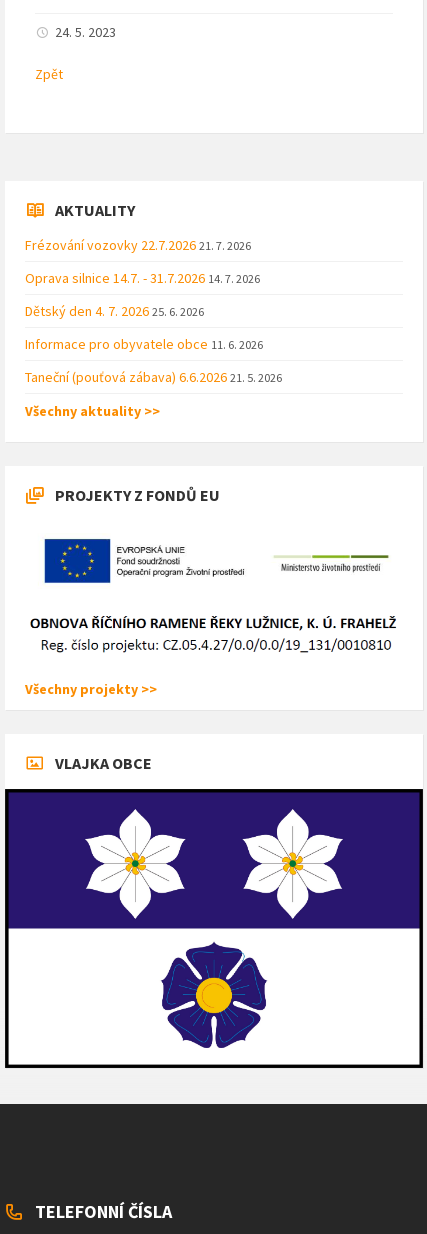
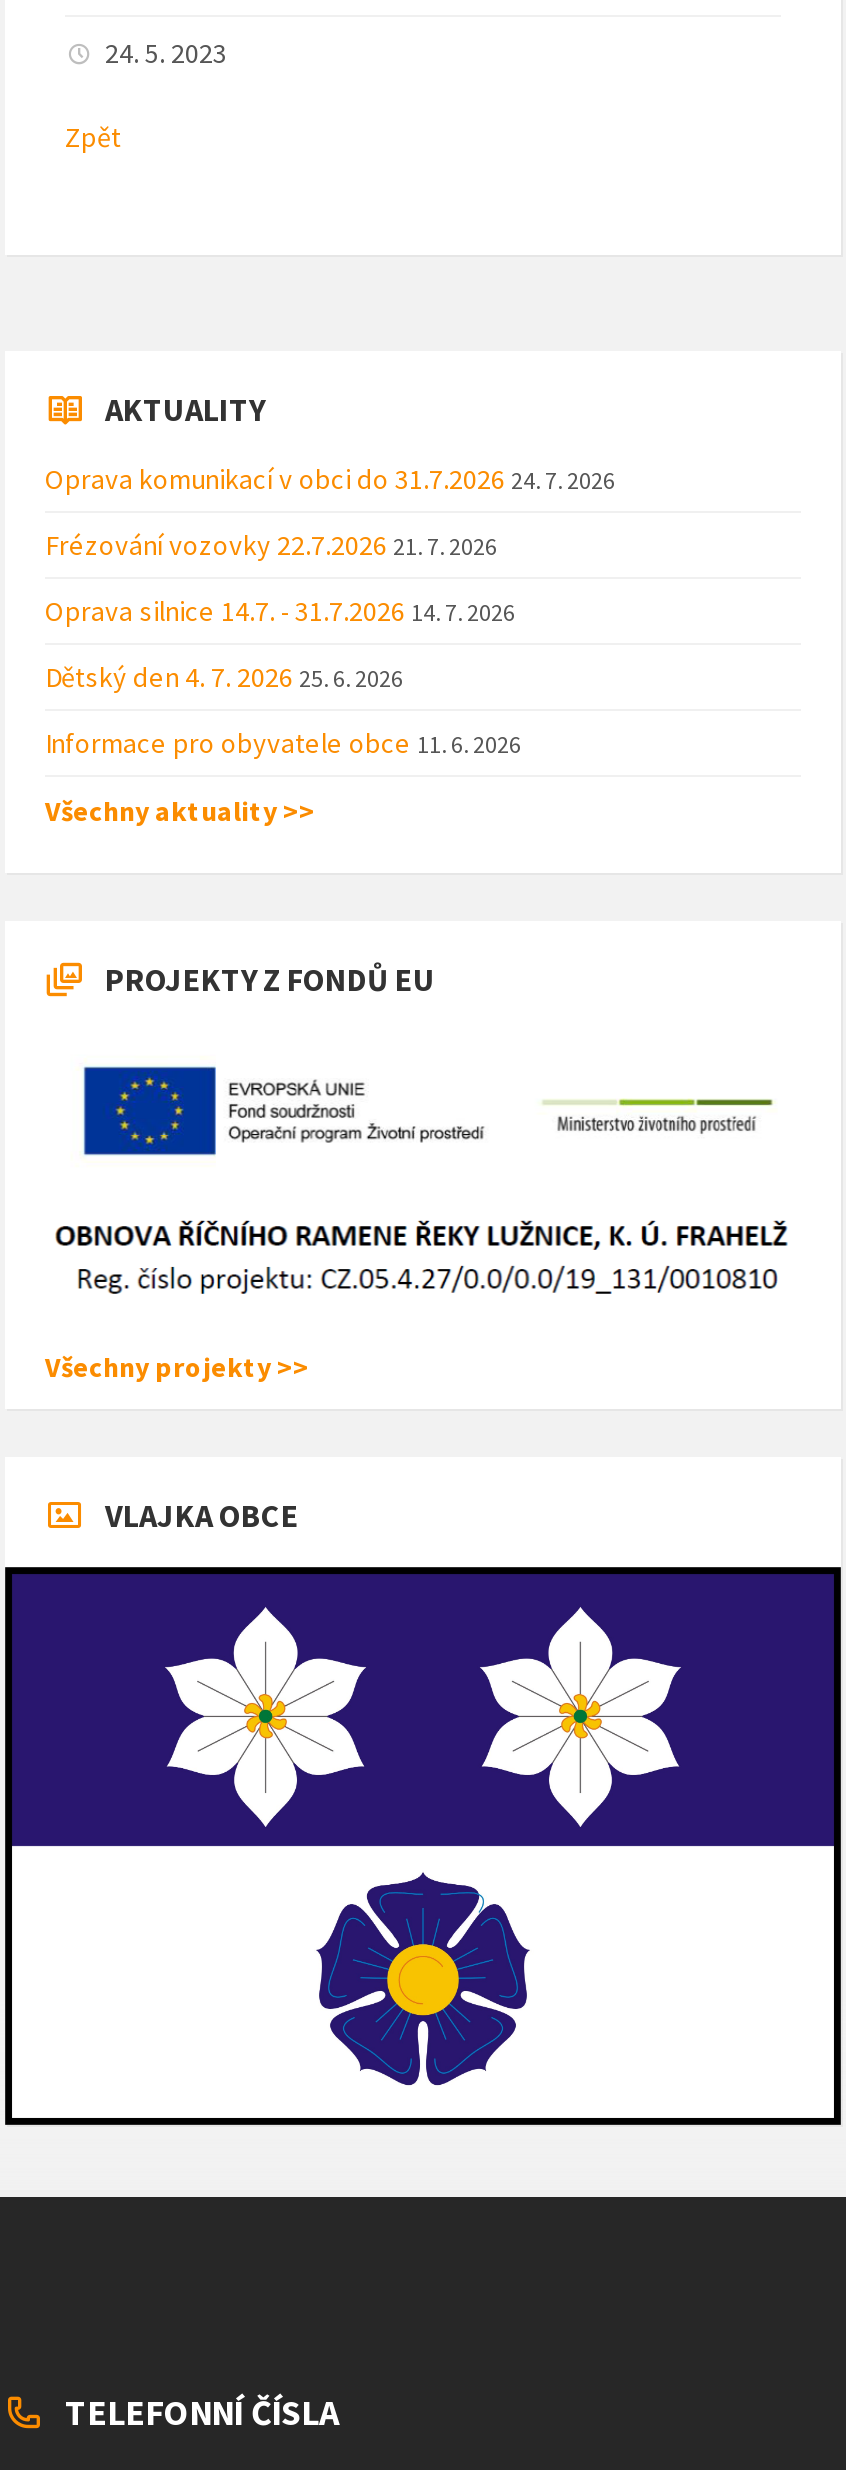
none -> [45,461,615,497] Oprava komunikací v obci do 31.7.2026 24. 7. 2026
moved [25,236,263,353] -> [45,527,521,761]: Frézování vozovky 22.7.2026 21. 7. 2026 | Oprava silnice 14.7. - 31.7.2026 14. 7. 2026 | Dětský den 4. 7. 2026 25. 6. 2026 | Informace pro obyvatele obce 11. 6. 2026
[25,368,282,386] Taneční (pouťová zábava) 6.6.2026 21. 5. 2026 -> none

